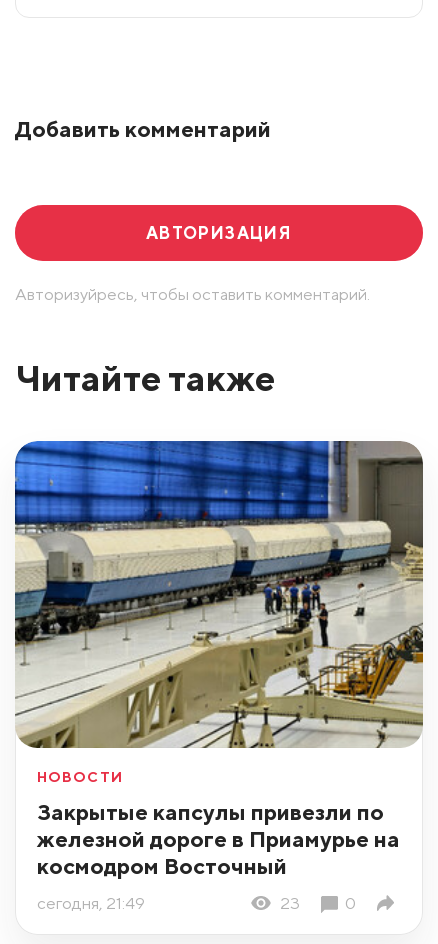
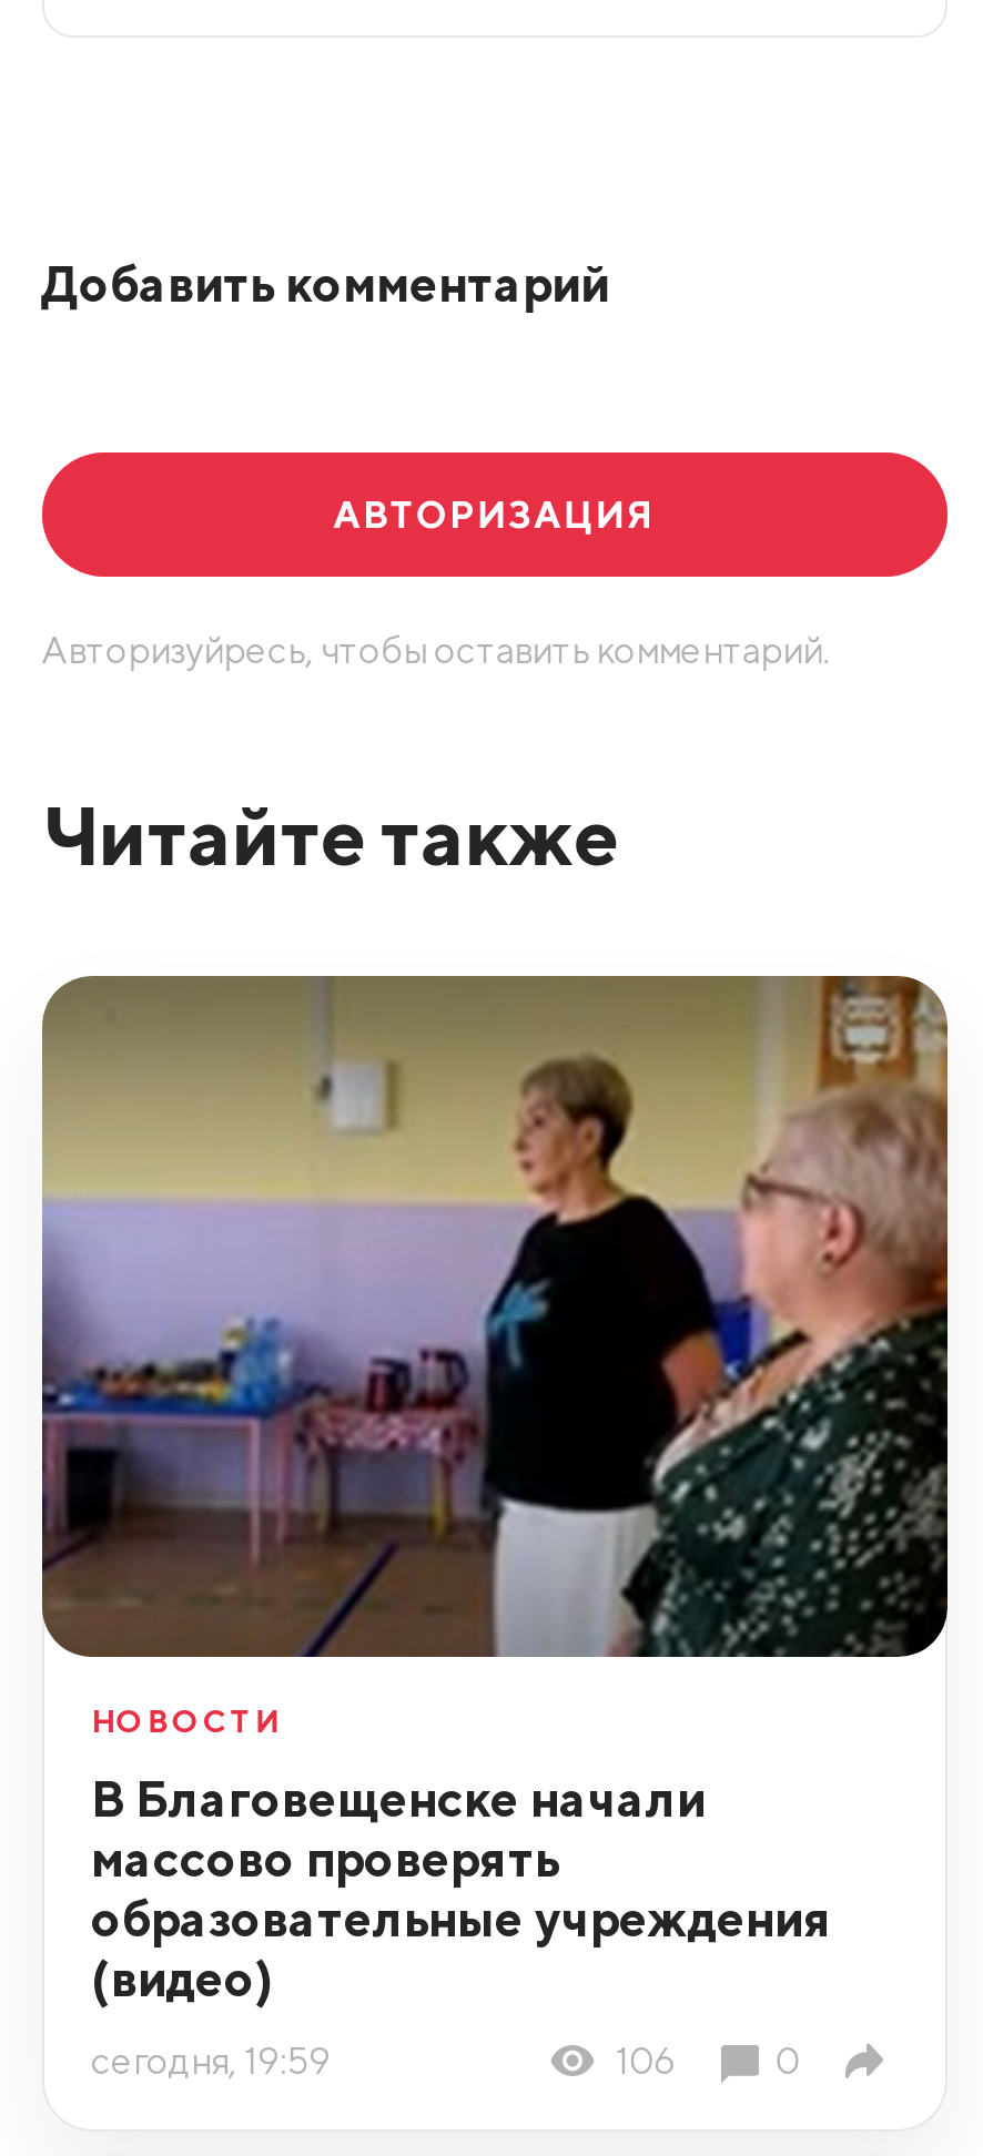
[14,440,424,749] [image] -> [40,974,950,1659] [image]
[37,798,400,879] Закрытые капсулы привезли по | железной дороге в Приамурье на | космодром Восточный -> [91,1768,832,2008] В Благовещенске начали | массово проверять | образовательные учреждения | (видео)
[37,893,300,913] сегодня, 21:49 | 23 -> [91,2039,675,2083] сегодня, 19:59 | 106

